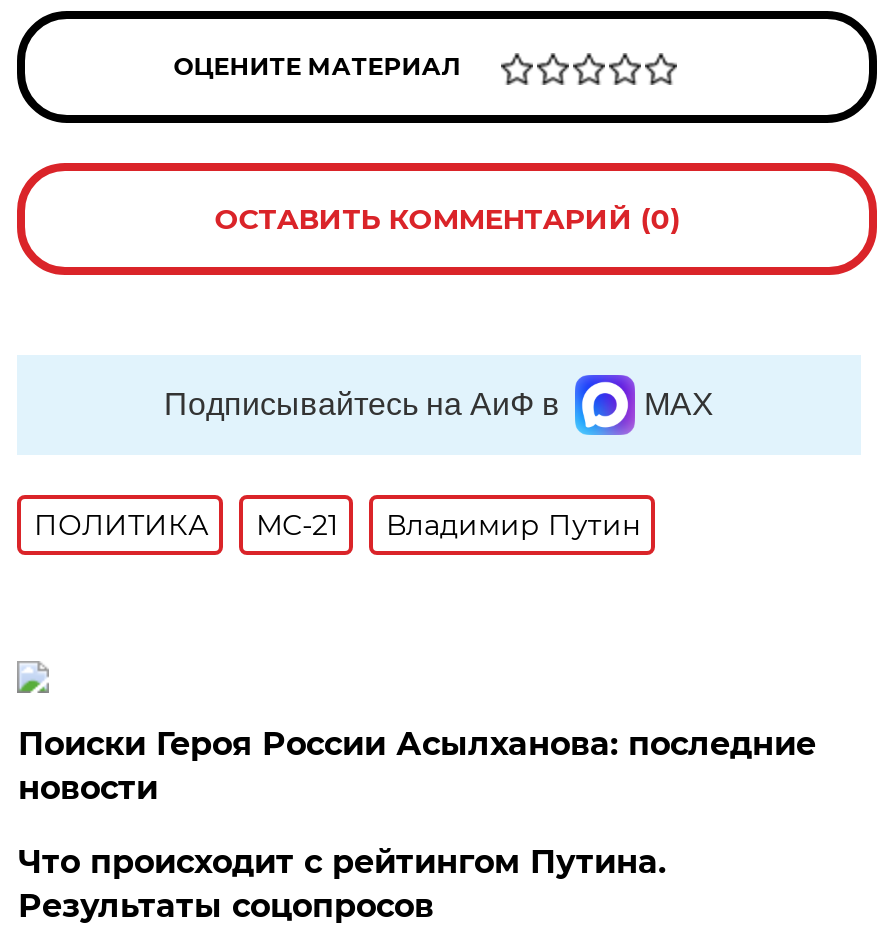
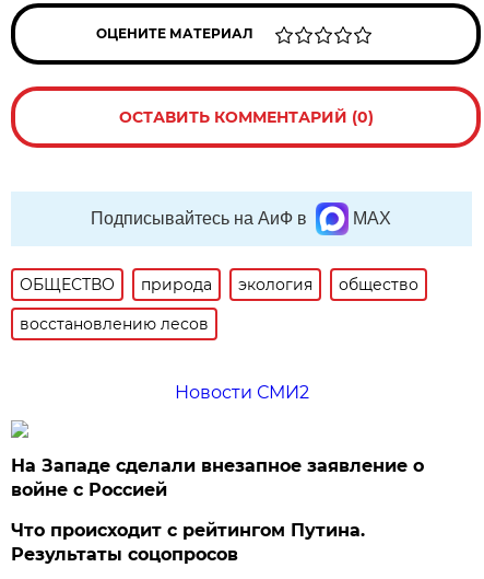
[34,507,640,543] ПОЛИТИКА | МС-21 | Владимир Путин -> [20,275,419,403] ОБЩЕСТВО | природа | экология | общество | восстановлению лесов | Новости СМИ2
[18,725,816,807] Поиски Героя России Асылханова: последние | новости -> [11,455,424,500] На Западе сделали внезапное заявление о | войне с Россией

